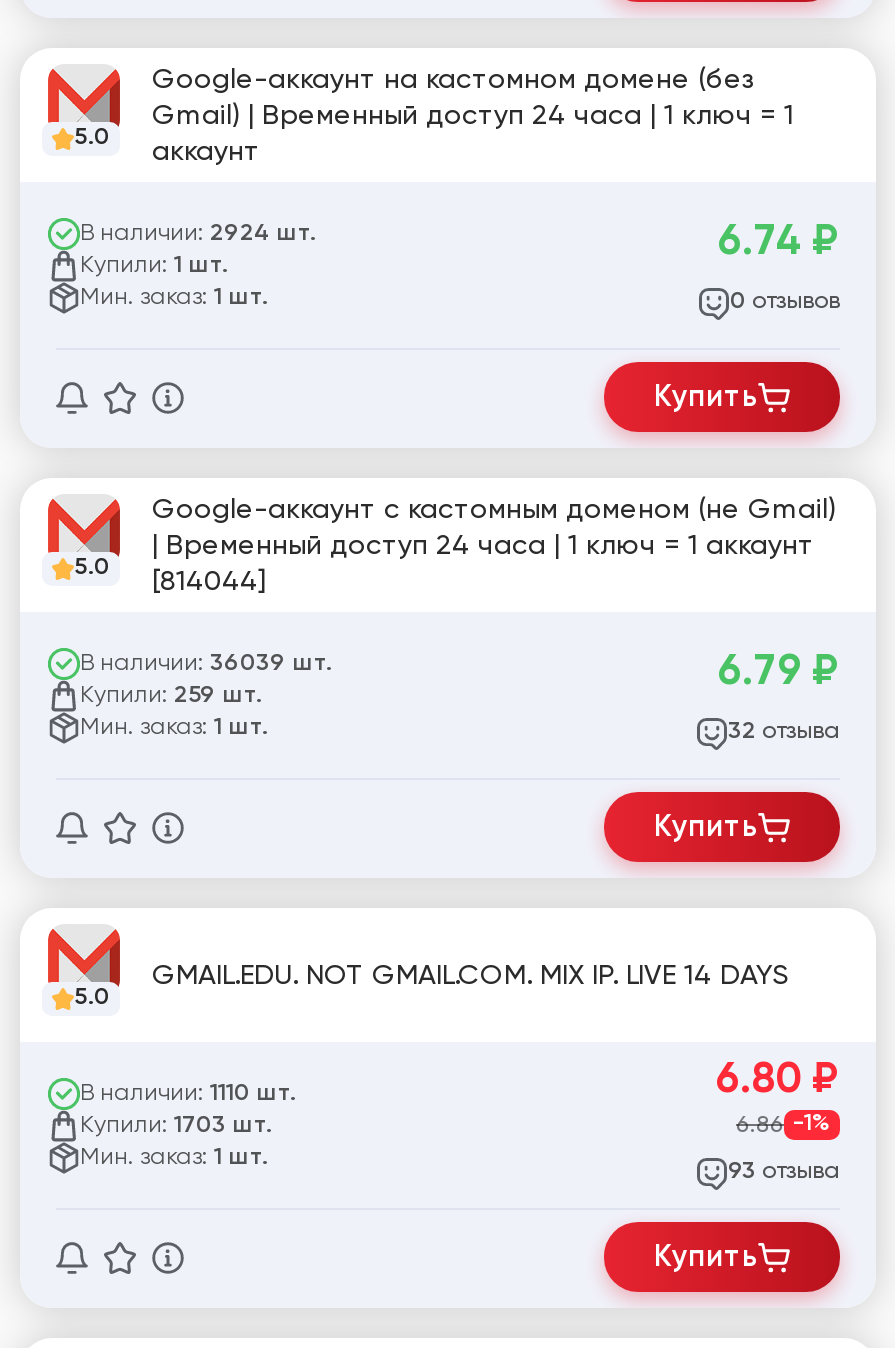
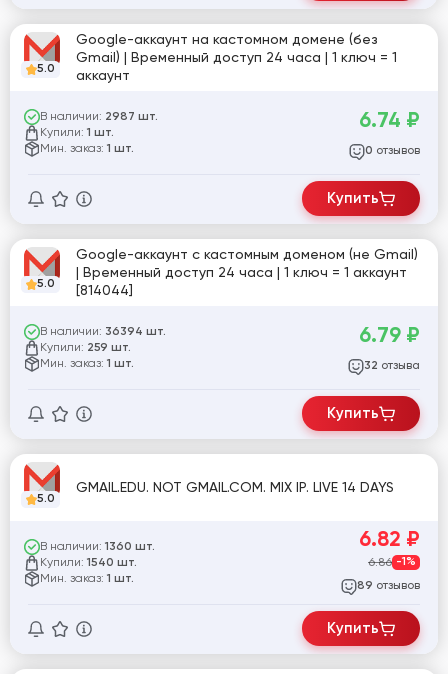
[80,219,316,247] В наличии: 2924 шт. -> [40,109,158,123] В наличии: 2987 шт.
[80,649,332,677] В наличии: 36039 шт. -> [40,324,166,338] В наличии: 36394 шт.
[716,1052,840,1104] 6.80 ₽ -> [359,526,420,552] 6.82 ₽
[80,1079,296,1107] В наличии: 1110 шт. -> [40,539,155,553] В наличии: 1360 шт.
[80,1111,272,1139] Купили: 1703 шт. -> [40,555,137,569] Купили: 1540 шт.
[728,1156,840,1184] 93 отзыва -> [357,578,420,592] 89 отзывов

